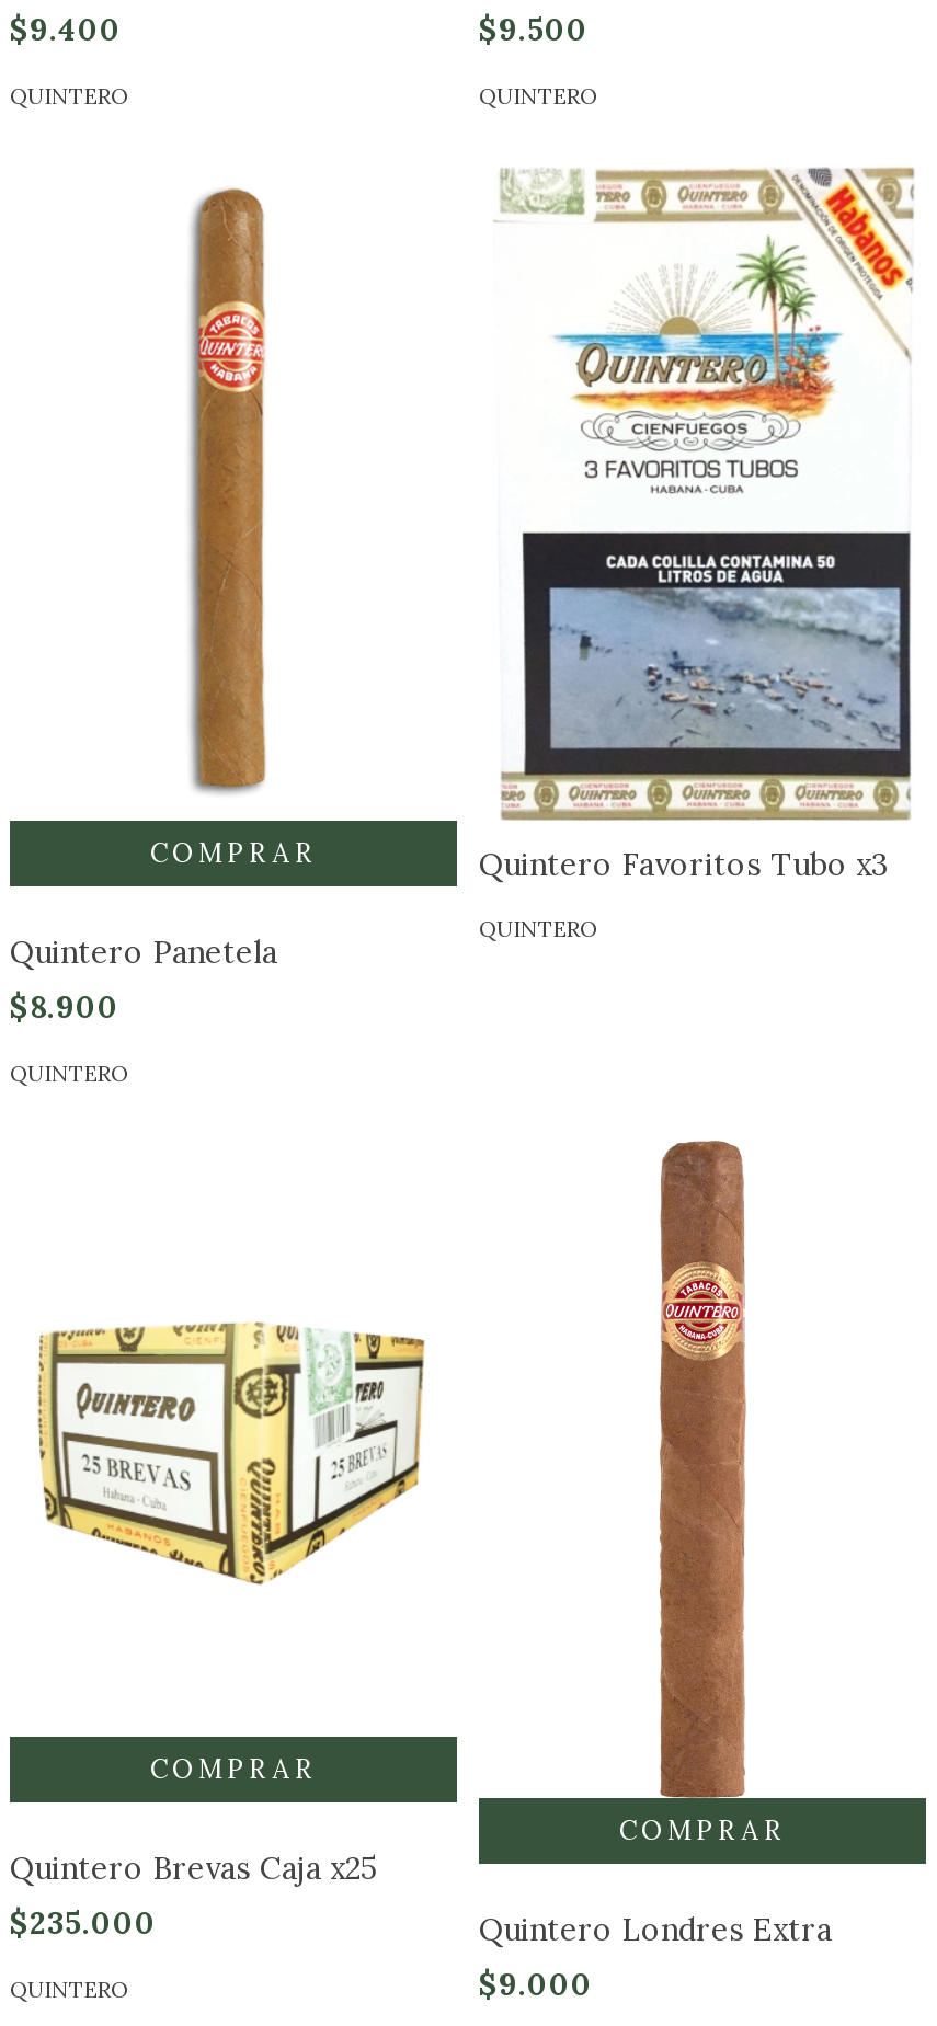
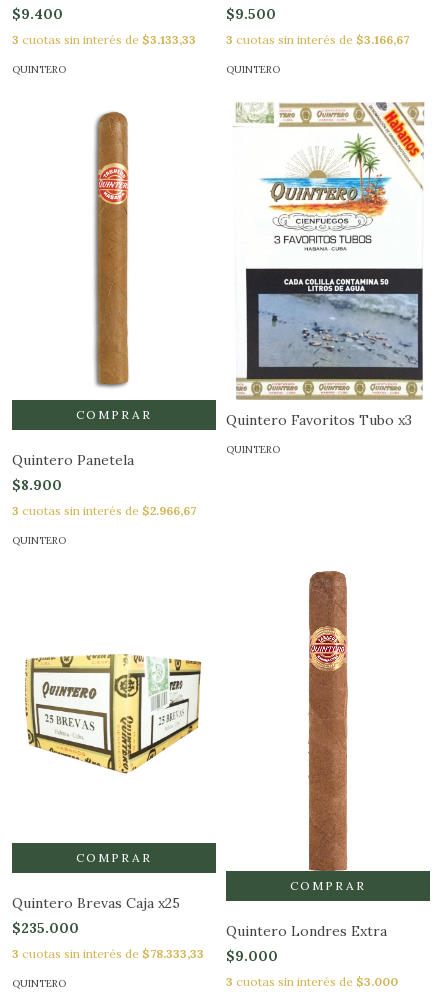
none -> [12,32,196,47] 3 cuotas sin interés de $3.133,33
none -> [226,32,409,47] 3 cuotas sin interés de $3.166,67
none -> [12,503,196,518] 3 cuotas sin interés de $2.966,67
none -> [12,946,204,961] 3 cuotas sin interés de $78.333,33
none -> [226,974,398,989] 3 cuotas sin interés de $3.000

